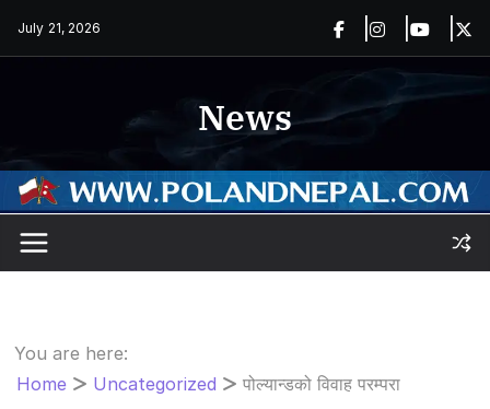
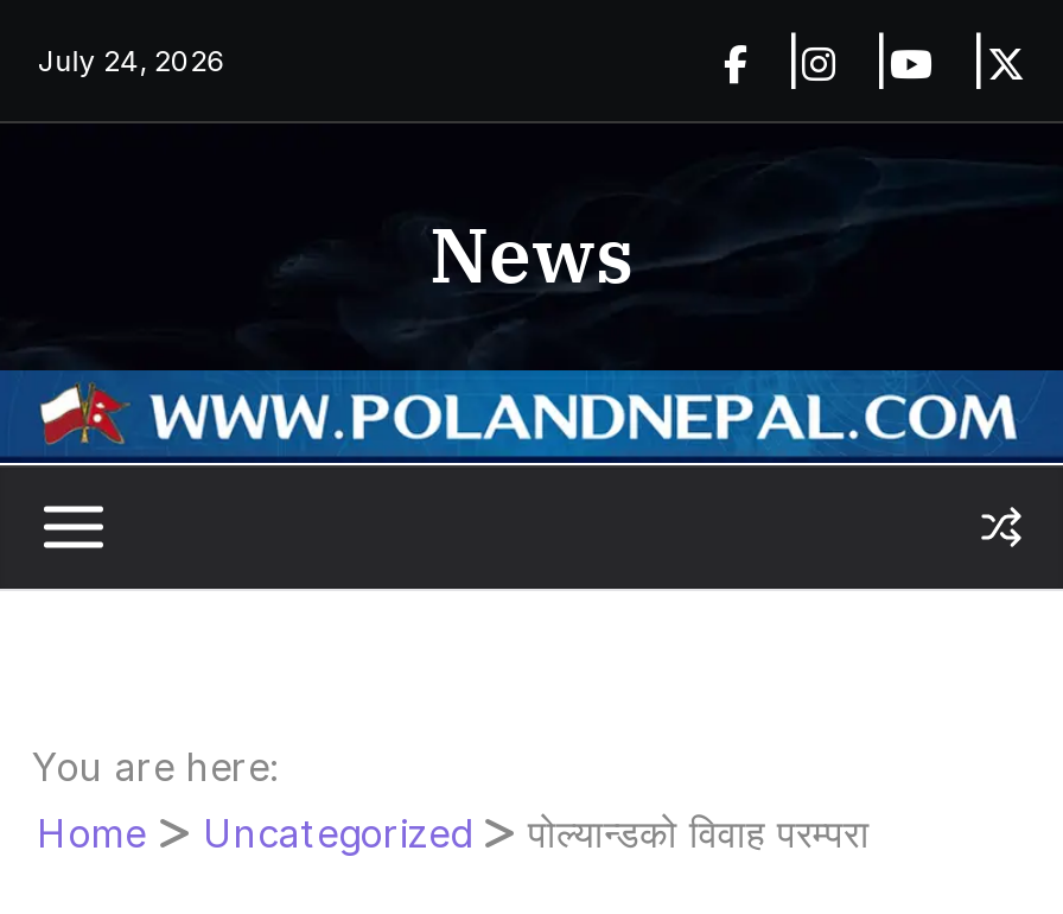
[17,20,101,36] July 21, 2026 -> [38,43,226,78] July 24, 2026

